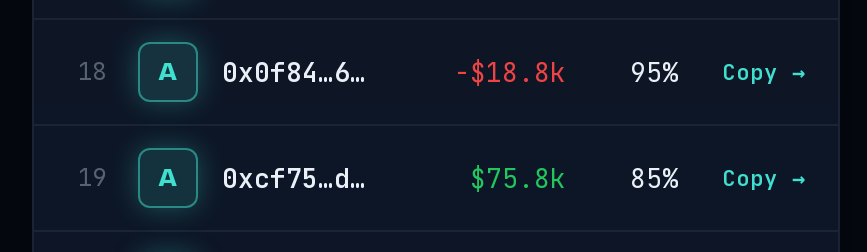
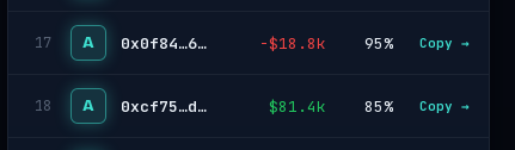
[78,55,178,88] 18 A -> [35,33,94,52] 17 A
[78,161,178,194] 19 A -> [35,96,94,115] 18 A
[470,161,566,195] $75.8k -> [269,96,326,116] $81.4k

